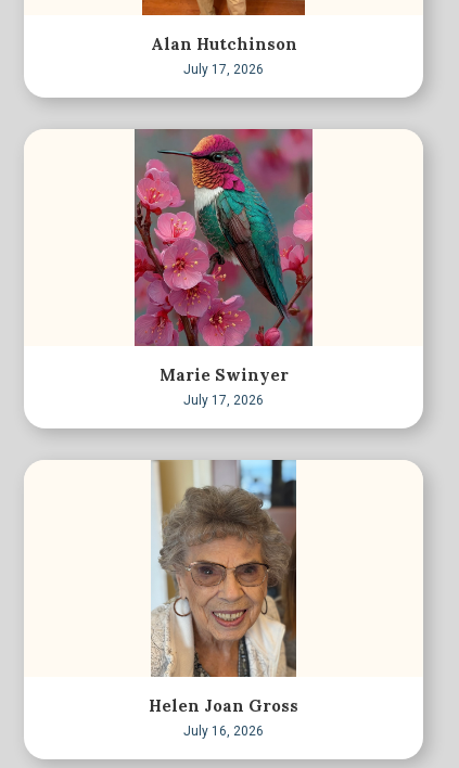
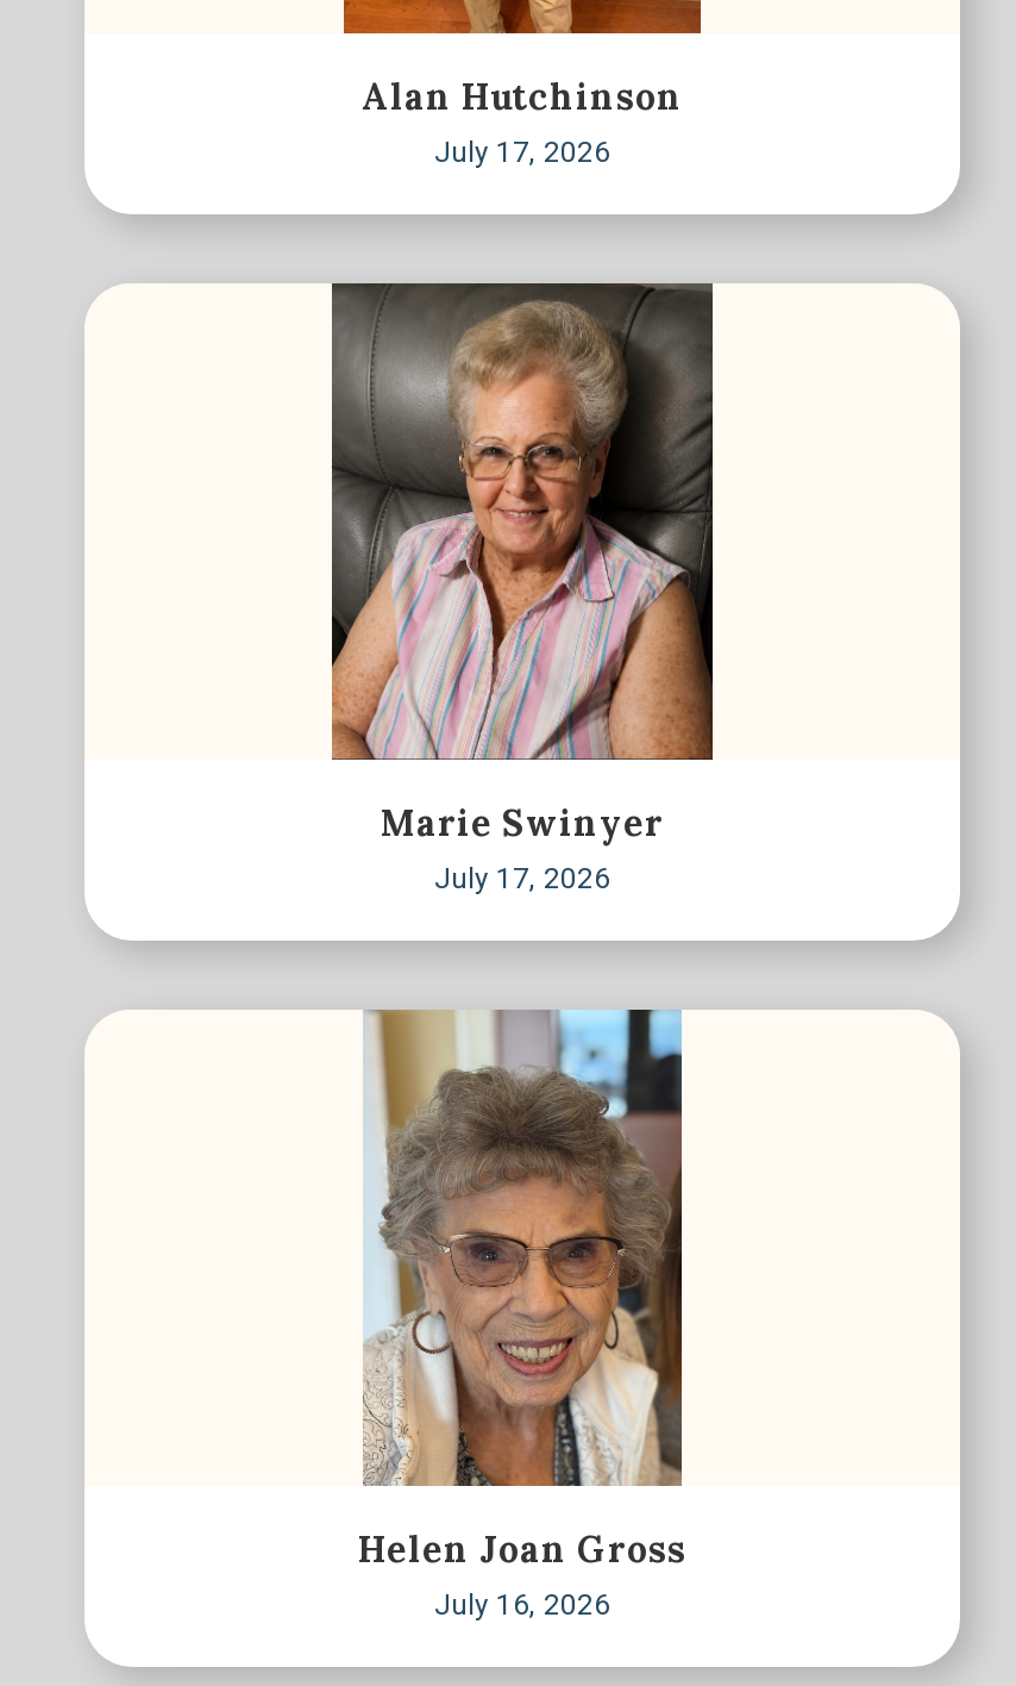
[133,128,314,347] [image] -> [327,281,717,762] [image]

